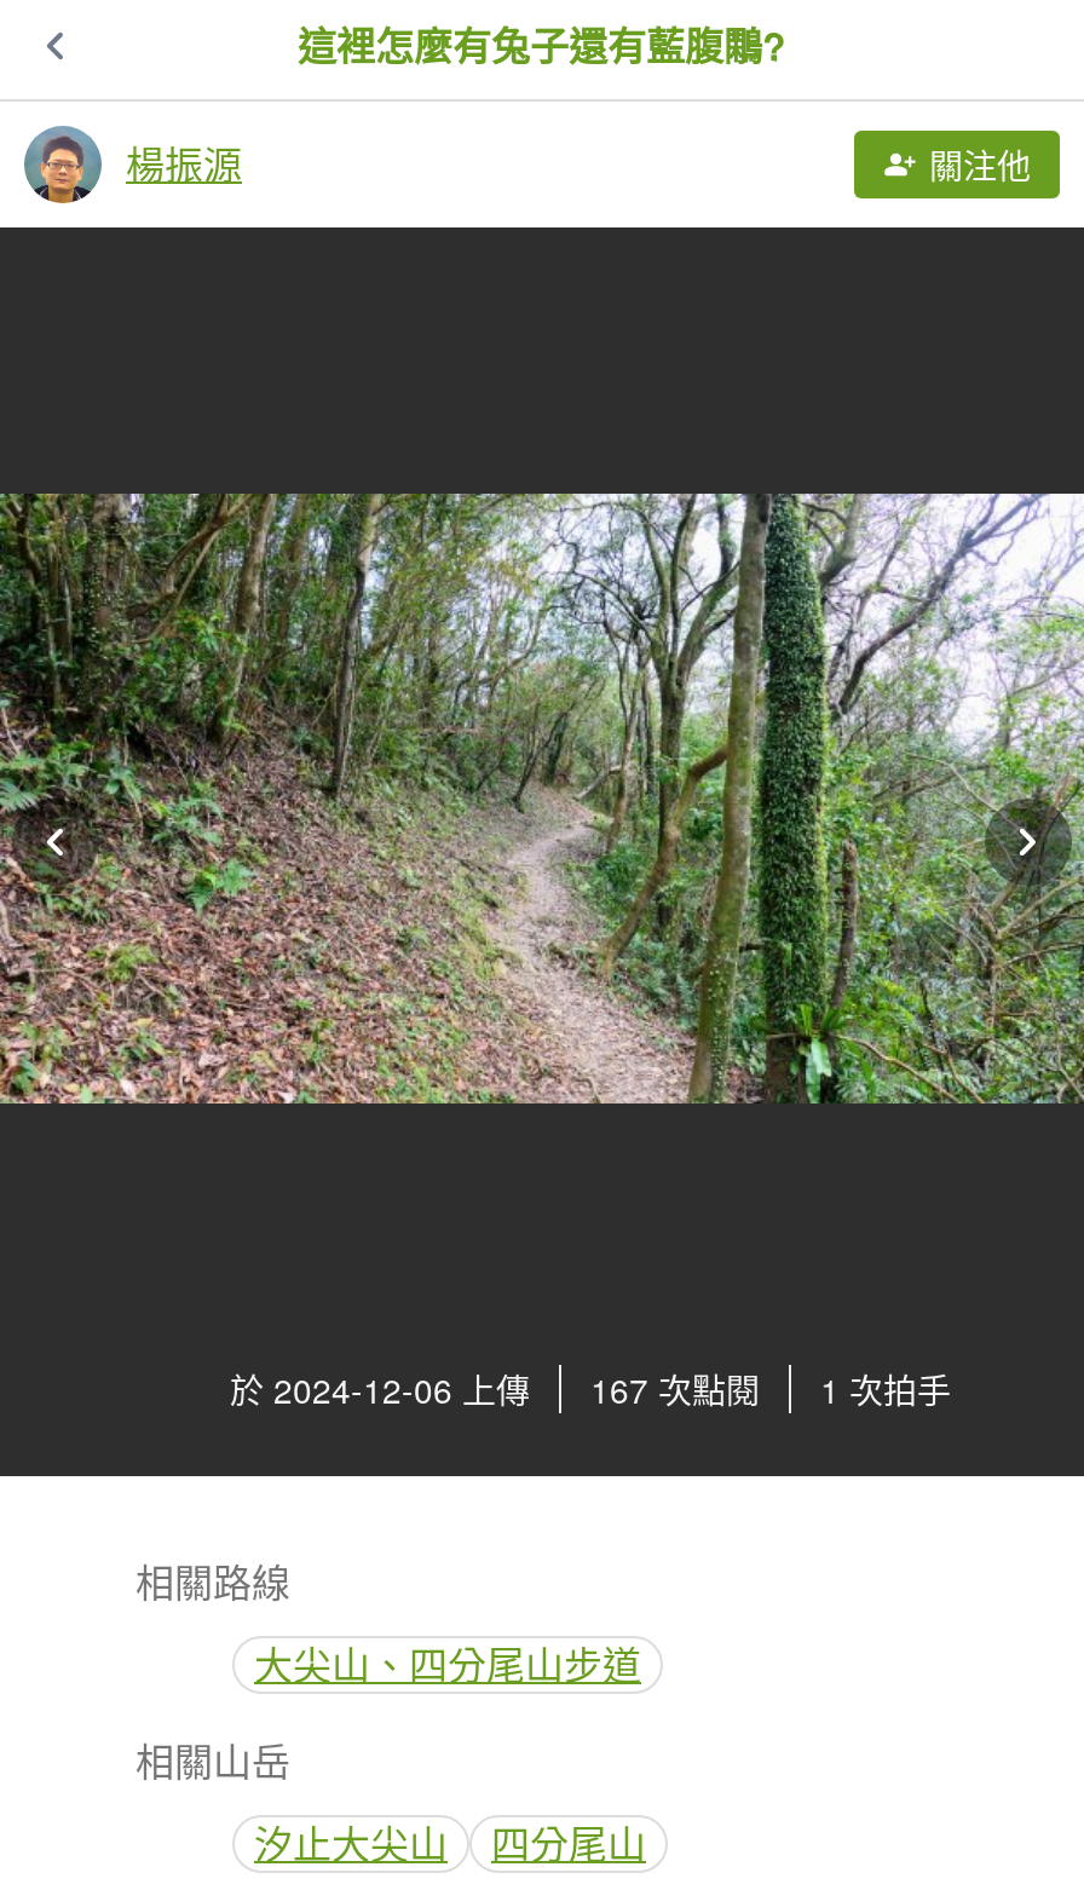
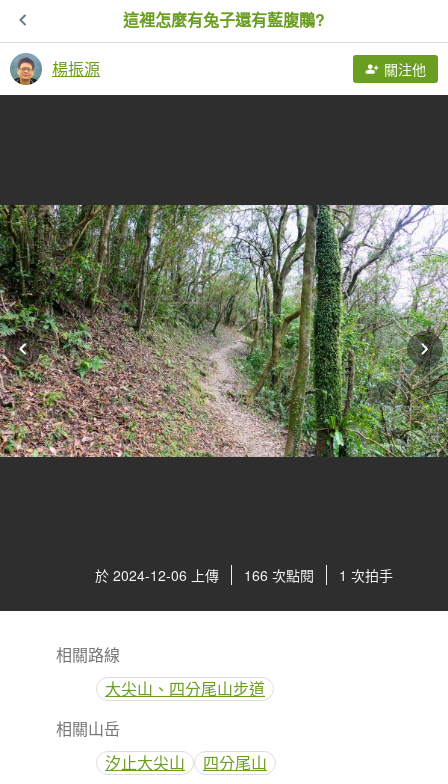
[230,1365,951,1413] 於 2024-12-06 上傳 167 次點閱 1 次拍手 -> [95,565,393,585] 於 2024-12-06 上傳 166 次點閱 1 次拍手

